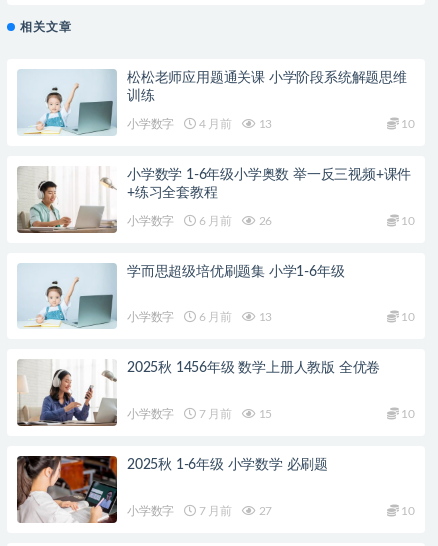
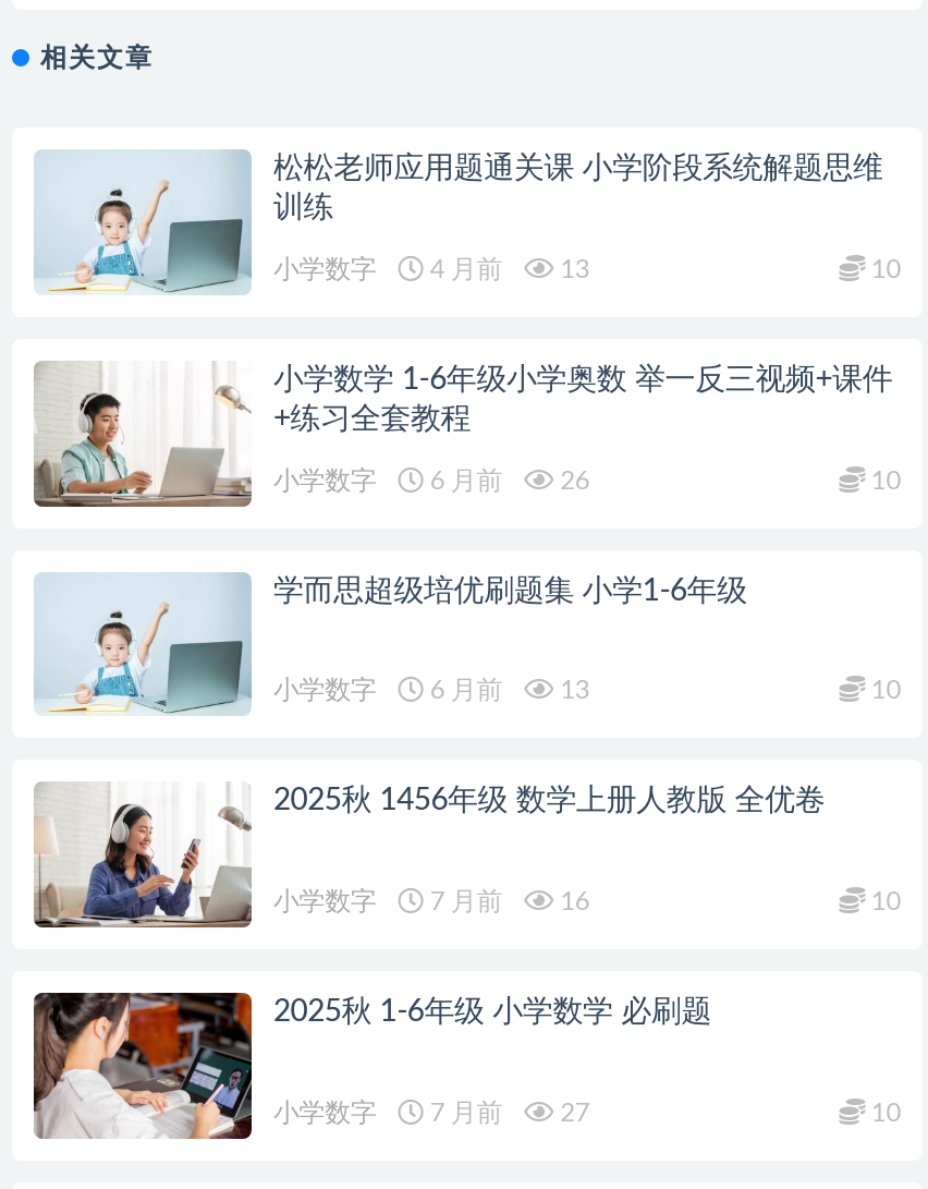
[127,408,272,420] 小学数字 7 月前 15 -> [273,888,590,914] 小学数字 7 月前 16

